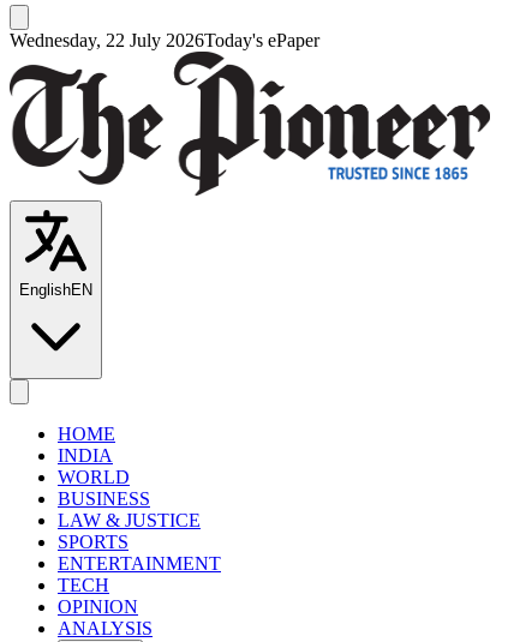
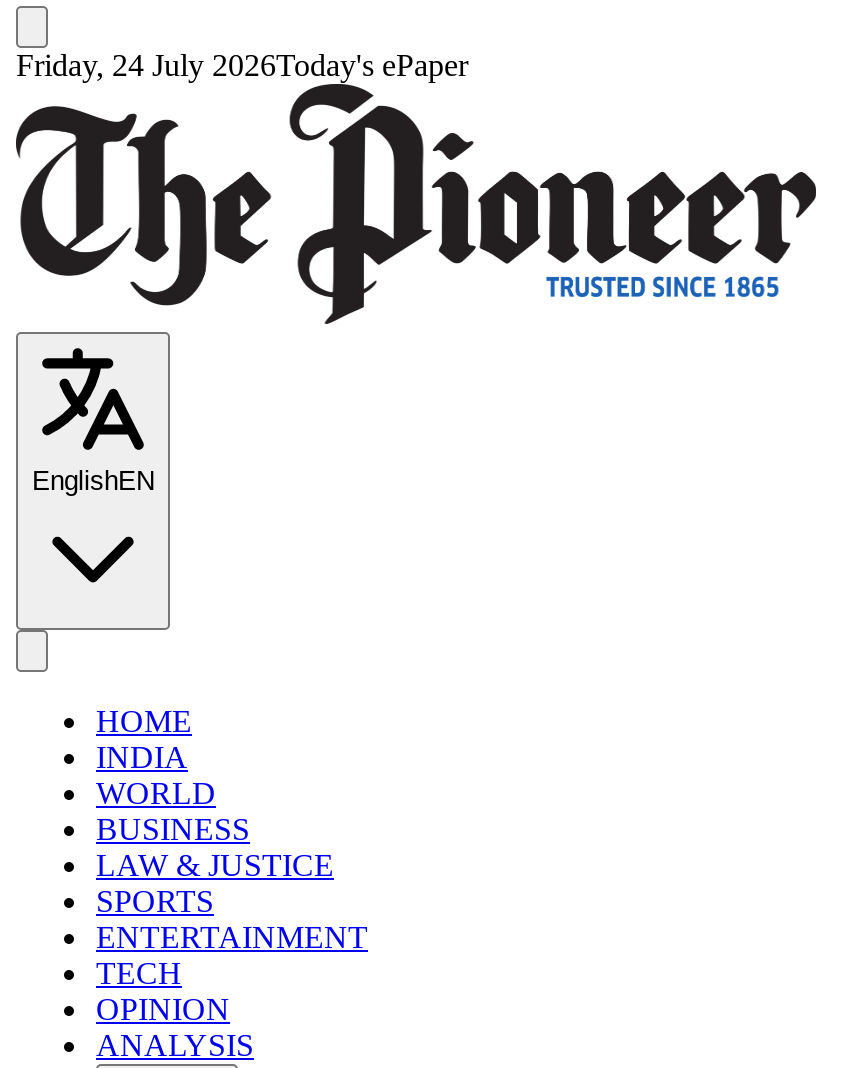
[10,30,319,50] Wednesday, 22 July 2026Today's ePaper -> [16,48,468,82] Friday, 24 July 2026Today's ePaper

